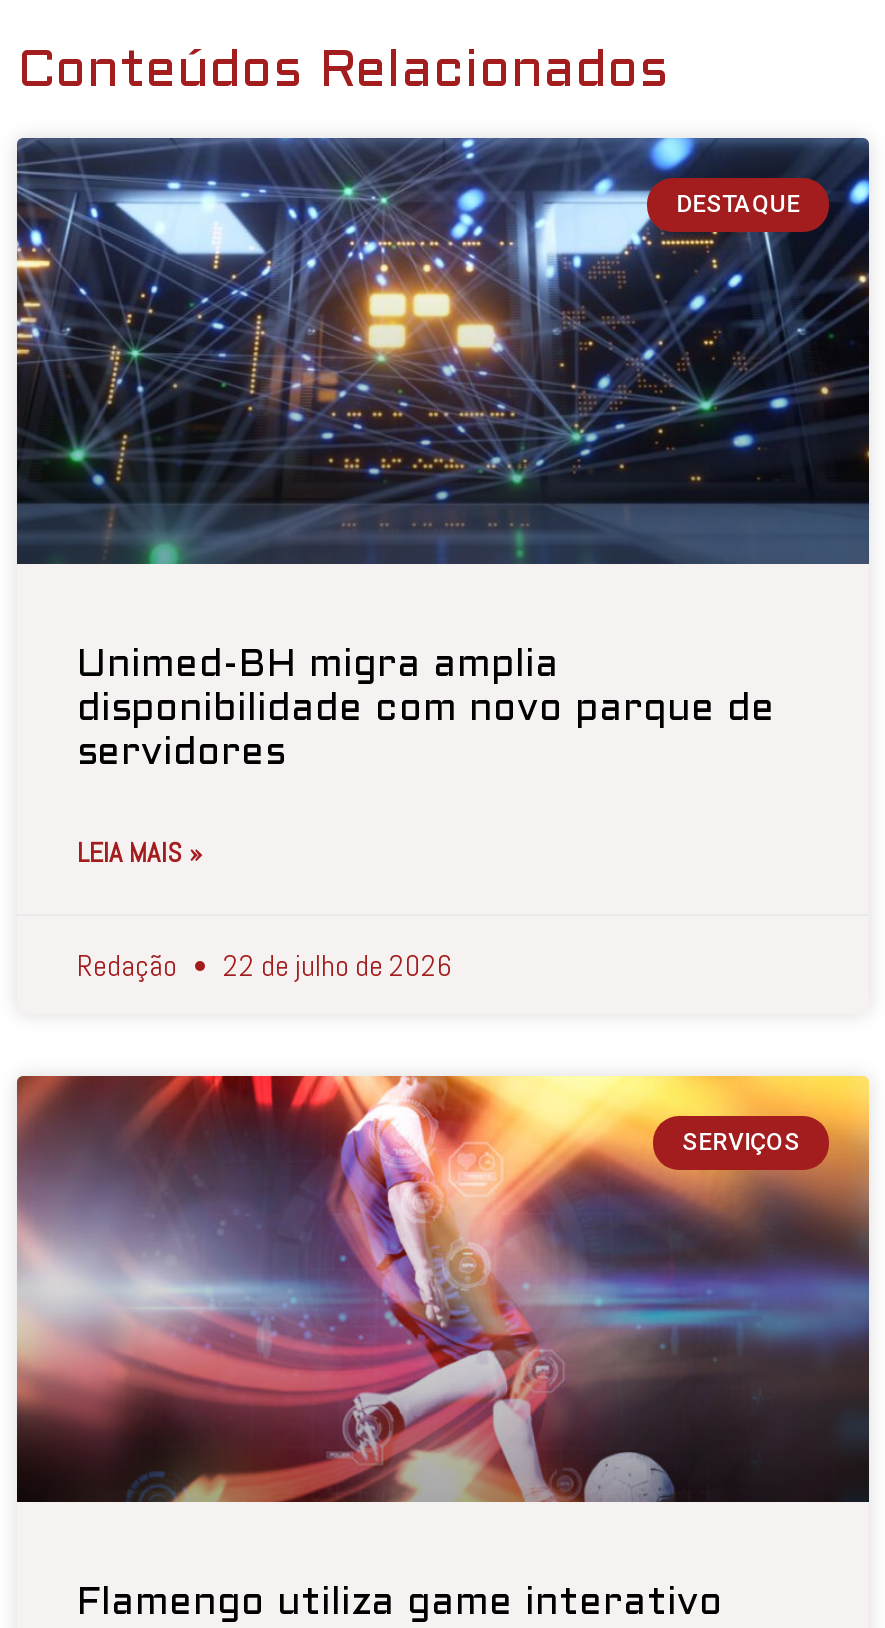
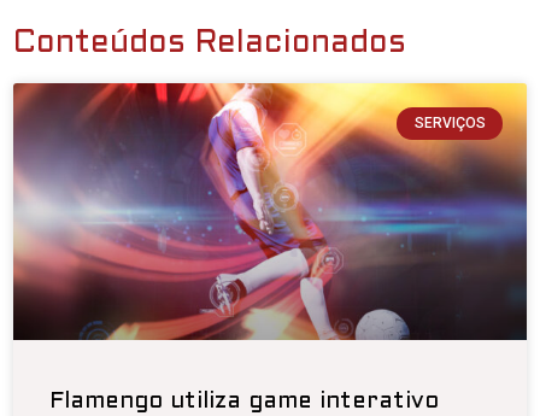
[15,136,871,566] [image] | DESTAQUE -> none
[77,648,775,984] Unimed-BH migra amplia | disponibilidade com novo parque de | servidores | LEIA MAIS » | Redação | 22 de julho de 2026 -> none

